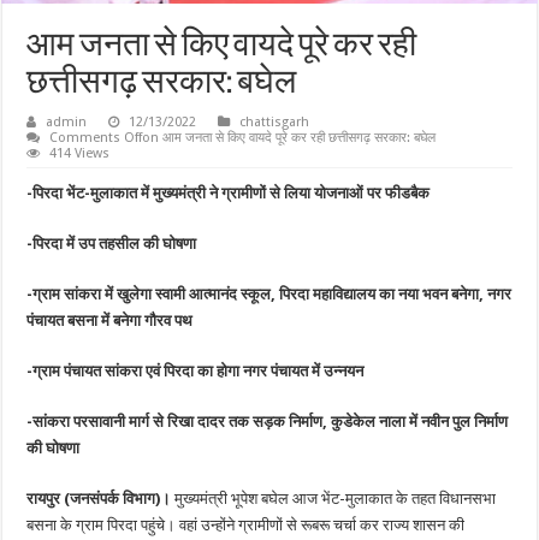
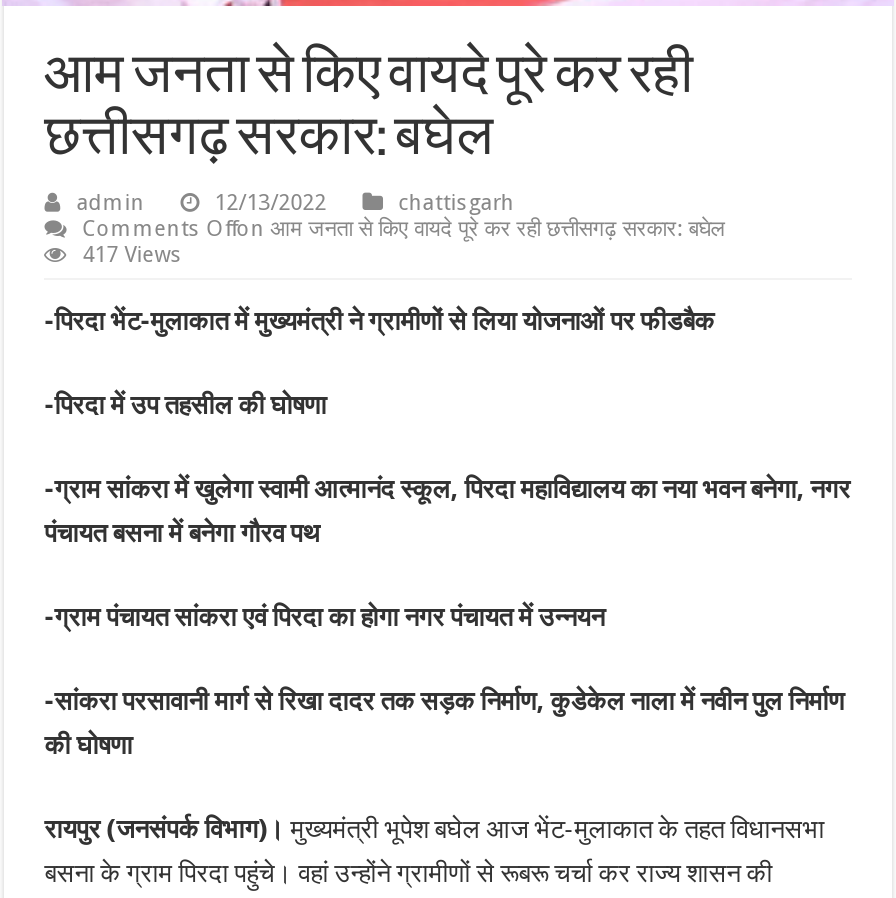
[50,145,110,161] 414 Views -> [82,241,182,267] 417 Views

